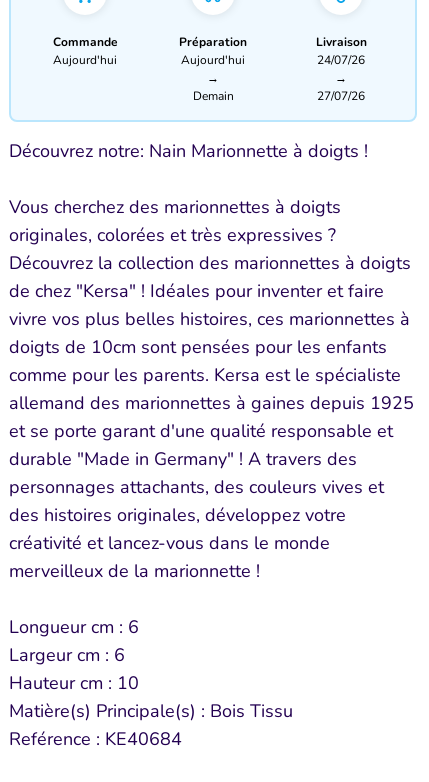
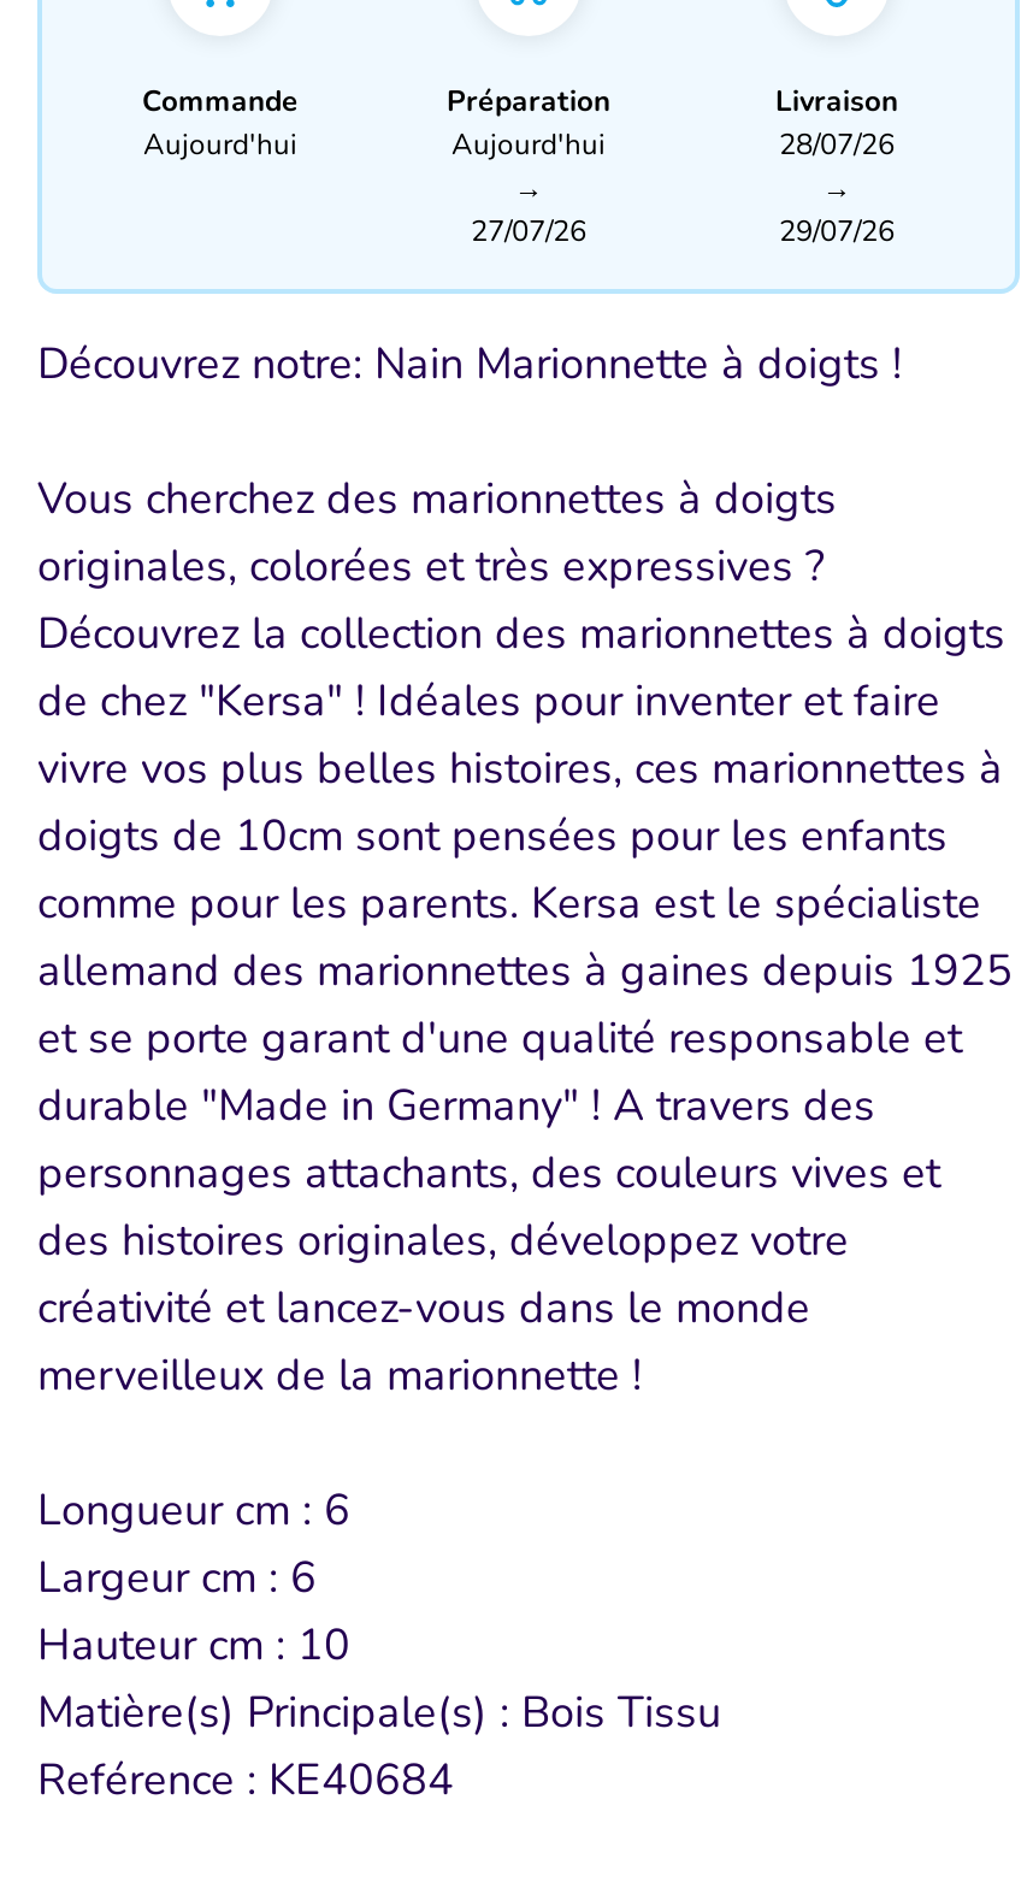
[317,52,365,68] 24/07/26 -> [779,124,895,163] 28/07/26
[192,88,233,104] Demain -> [471,211,586,249] 27/07/26
[317,88,365,104] 27/07/26 -> [779,211,895,249] 29/07/26

